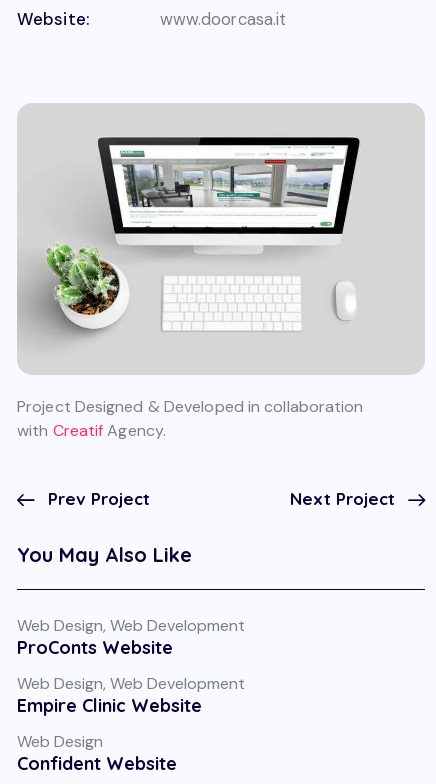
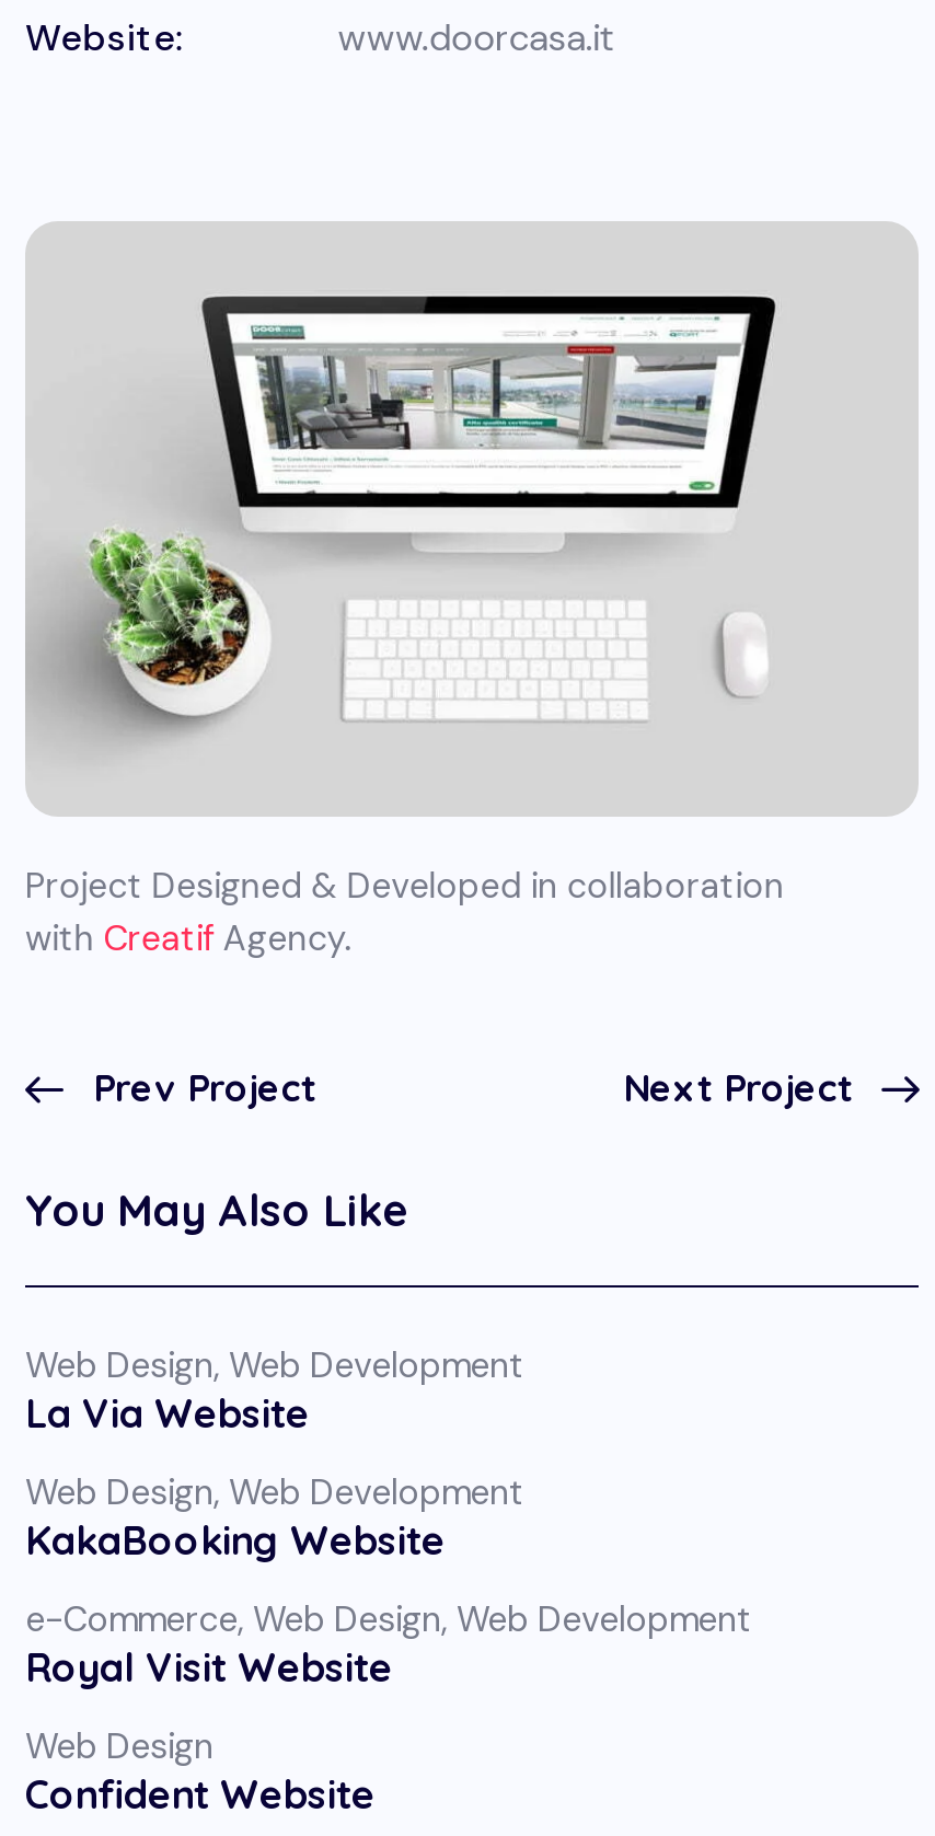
[17,636,173,659] ProConts Website -> [25,1389,310,1439] La Via Website
[17,694,202,717] Empire Clinic Website -> [25,1516,752,1693] KakaBooking Website | e-Commerce, Web Design, Web Development | Royal Visit Website

